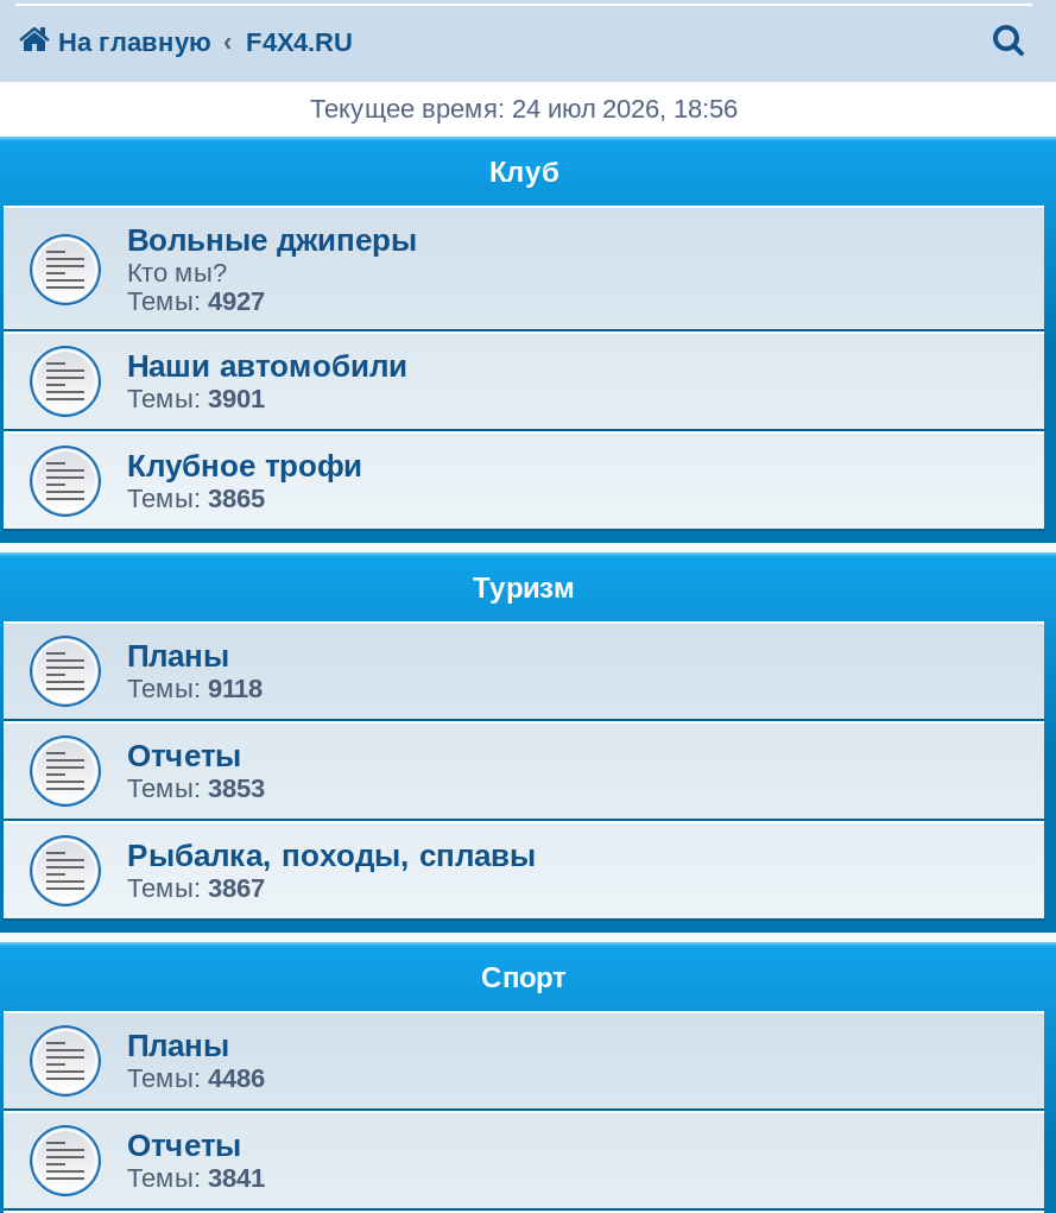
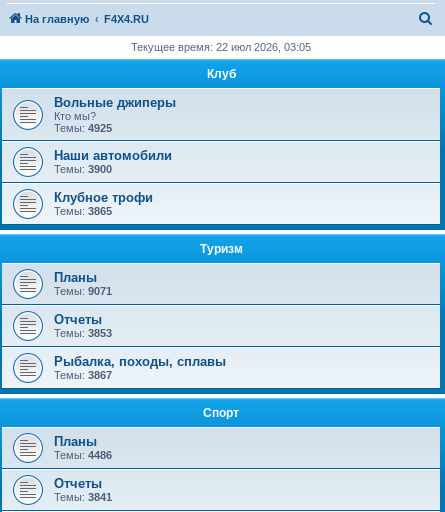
[310,94,738,122] Текущее время: 24 июл 2026, 18:56 -> [131,41,311,53] Текущее время: 22 июл 2026, 03:05
[127,286,265,315] Темы: 4927 -> [54,122,112,134] Темы: 4925
[127,384,265,412] Темы: 3901 -> [54,163,112,175] Темы: 3900
[127,674,263,702] Темы: 9118 -> [54,285,112,297] Темы: 9071

